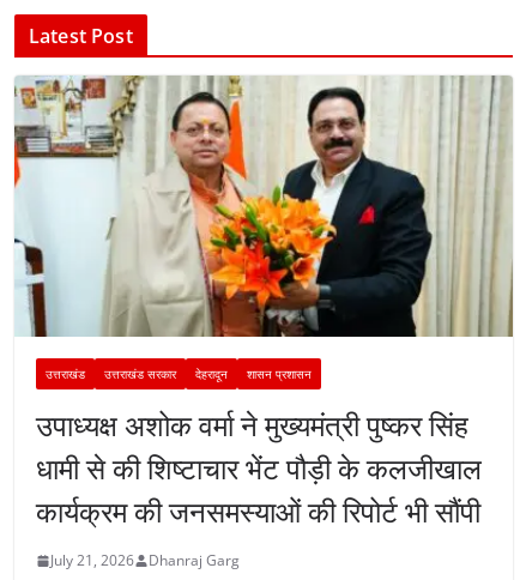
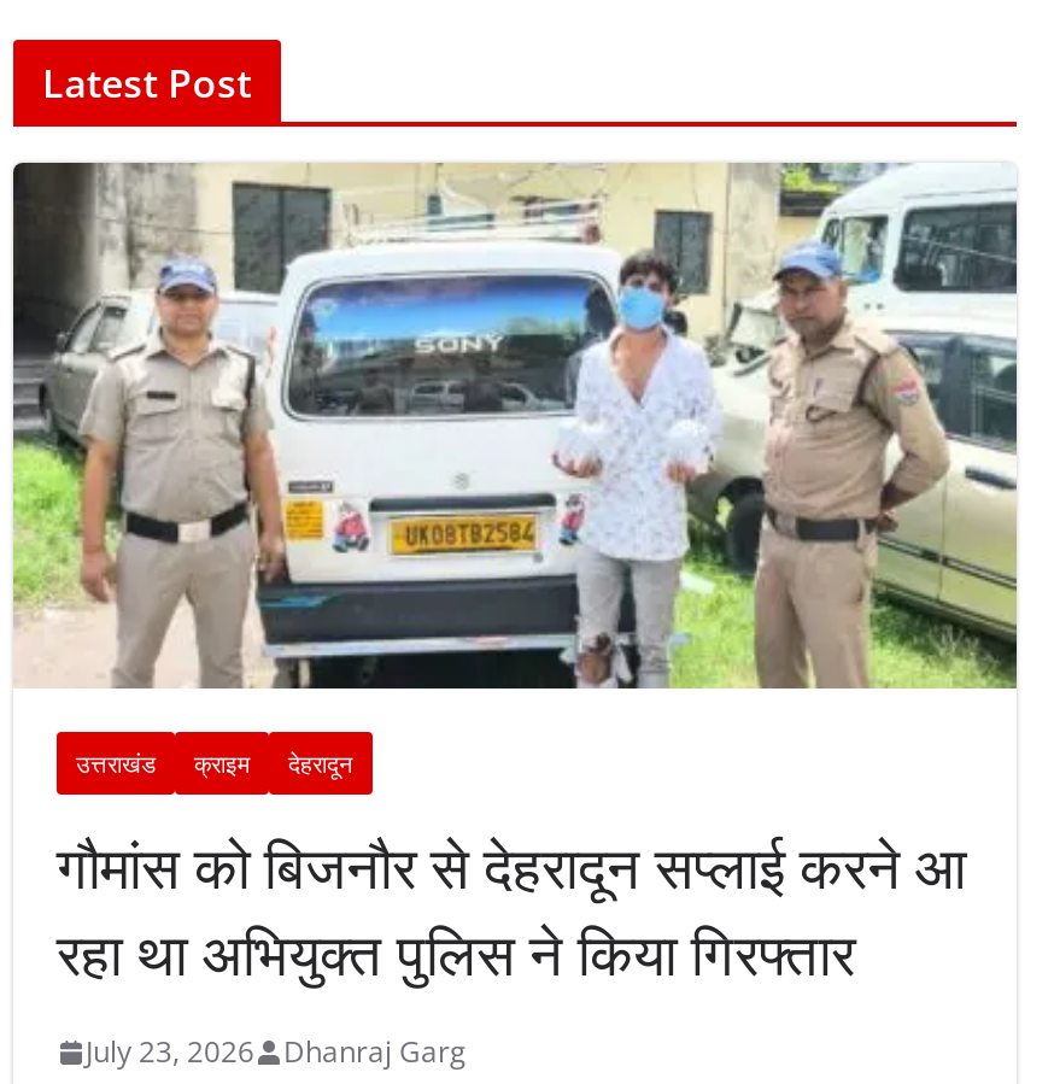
[13,74,514,383] [image] | उत्तराखंड सरकार -> [11,160,1019,781] [image] | क्राइम
[36,366,482,571] शासन प्रशासन | उपाध्यक्ष अशोक वर्मा ने मुख्यमंत्री पुष्कर सिंह | धामी से की शिष्टाचार भेंट पौड़ी के कलजीखाल | कार्यक्रम की जनसमस्याओं की रिपोर्ट भी सौंपी | July 21, 2026 -> [57,827,966,1073] गौमांस को बिजनौर से देहरादून सप्लाई करने आ | रहा था अभियुक्त पुलिस ने किया गिरफ्तार | July 23, 2026

